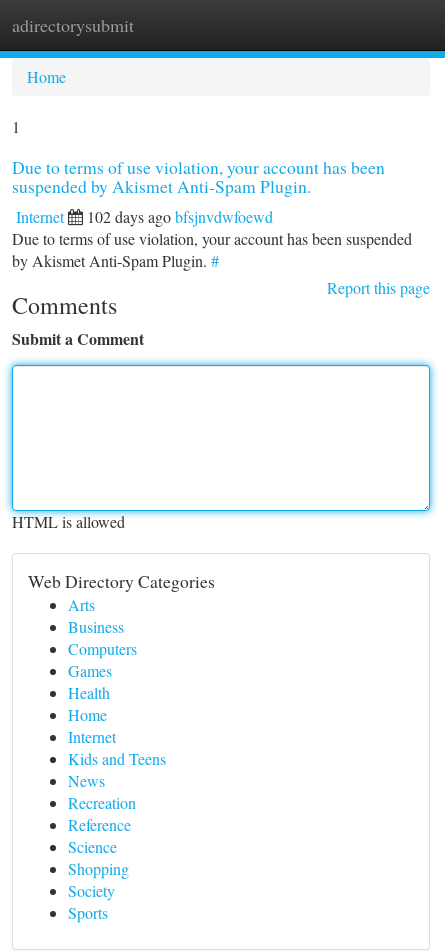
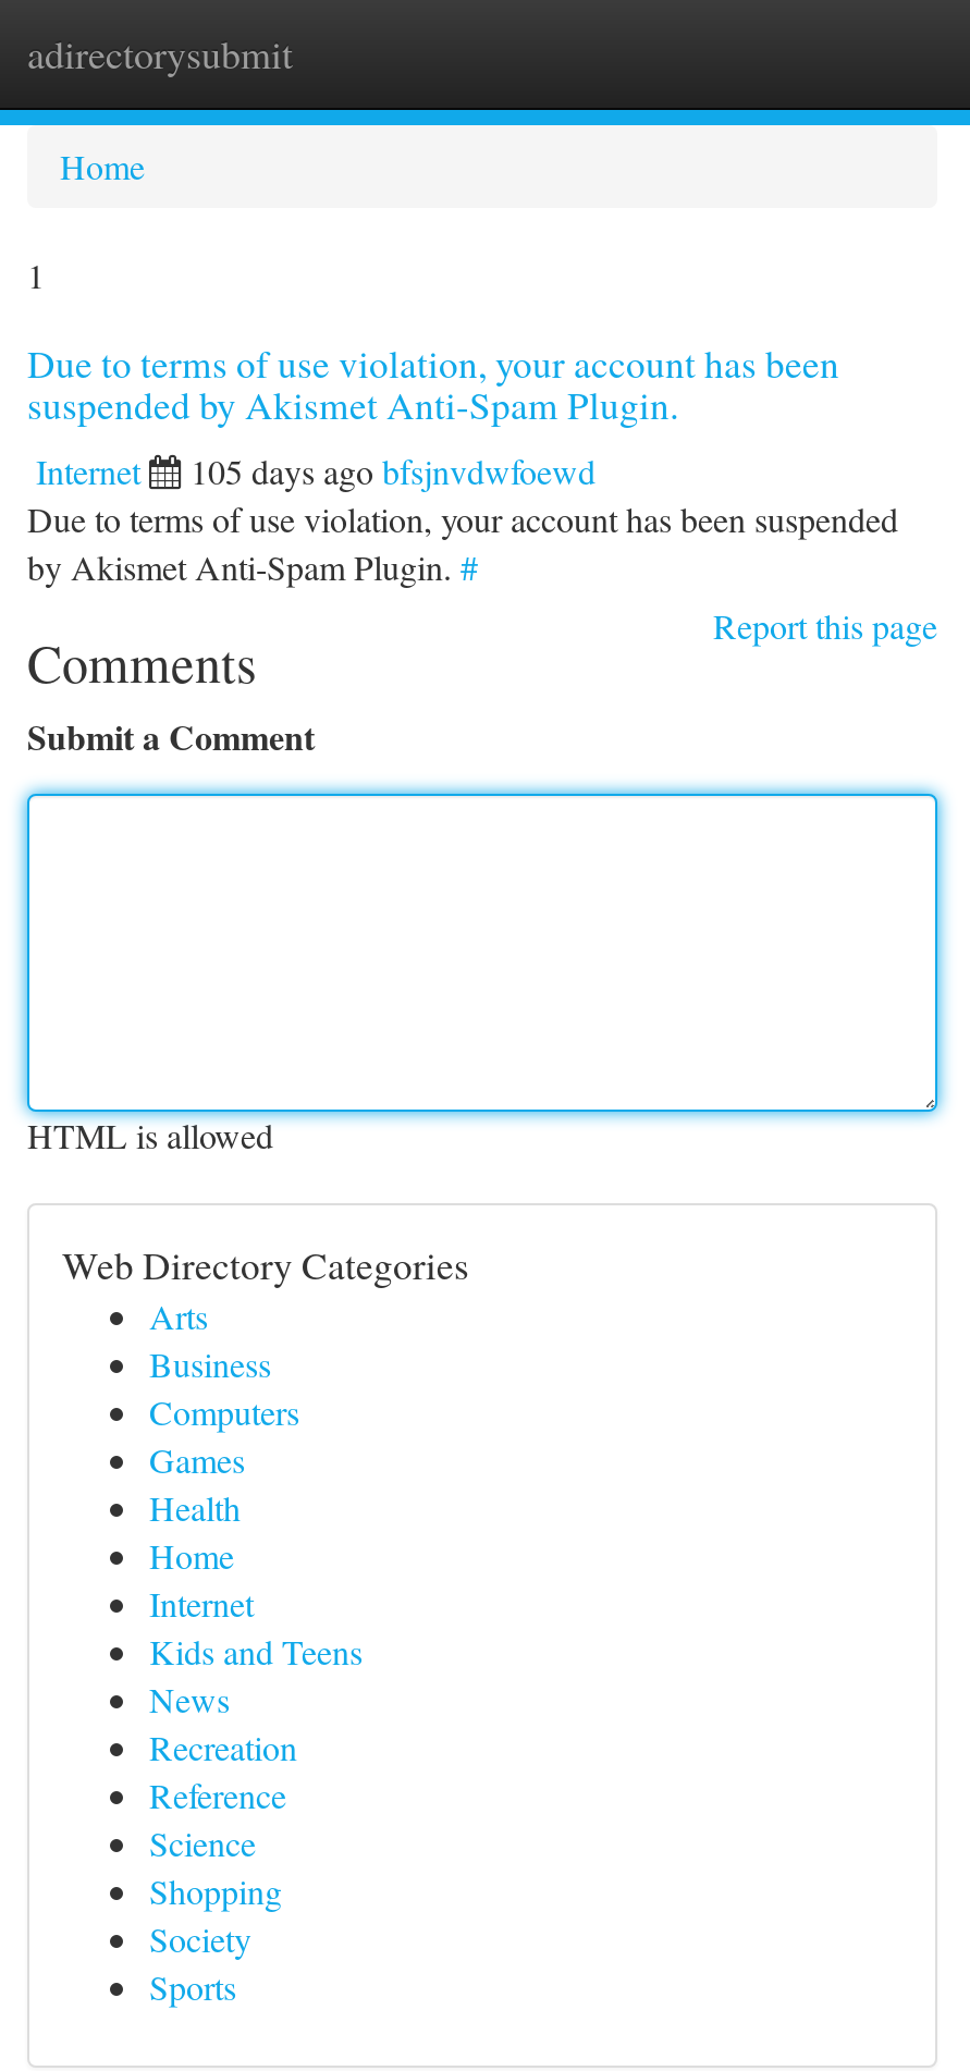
[87,206,273,227] 102 days ago bfsjnvdwfoewd -> [191,448,595,493] 105 days ago bfsjnvdwfoewd

